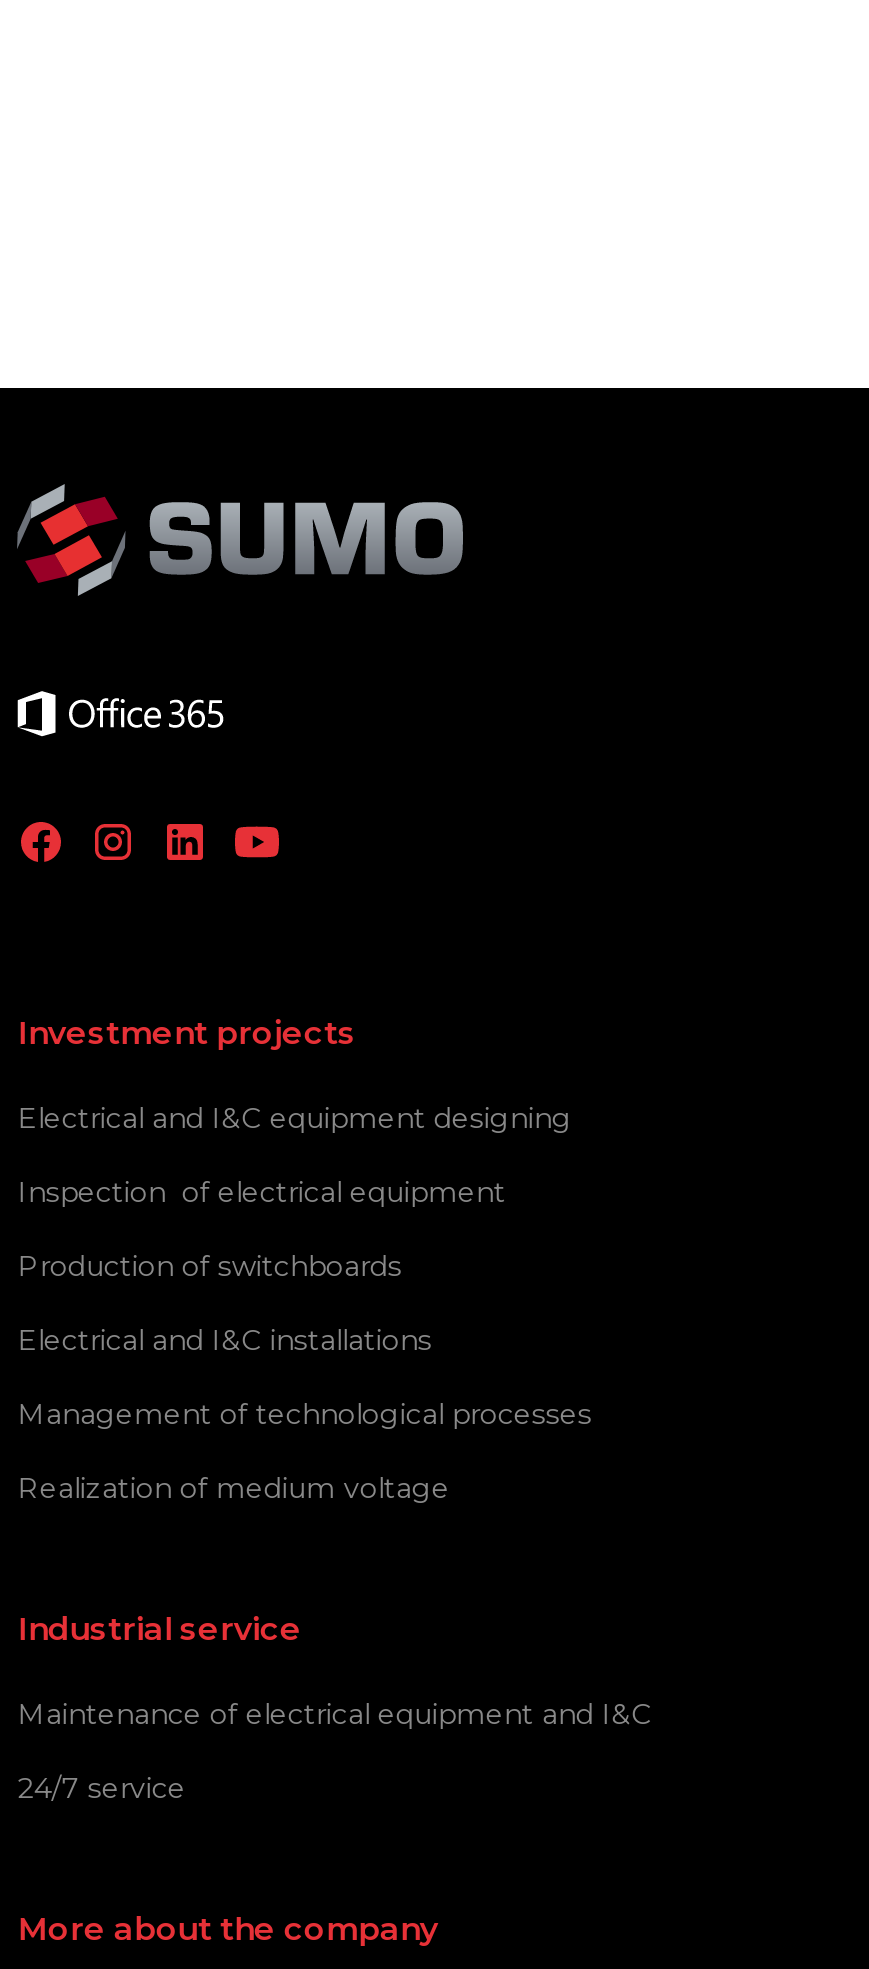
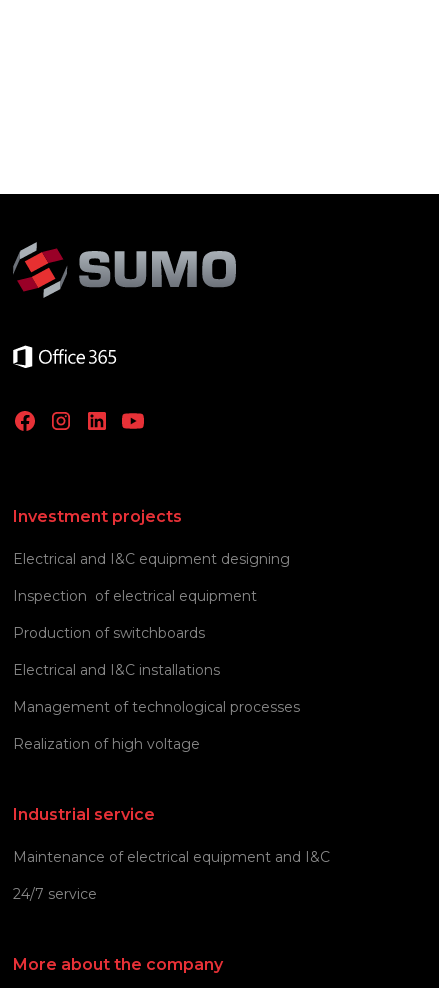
[18,1470,450,1506] Realization of medium voltage -> [13,735,200,753] Realization of high voltage

